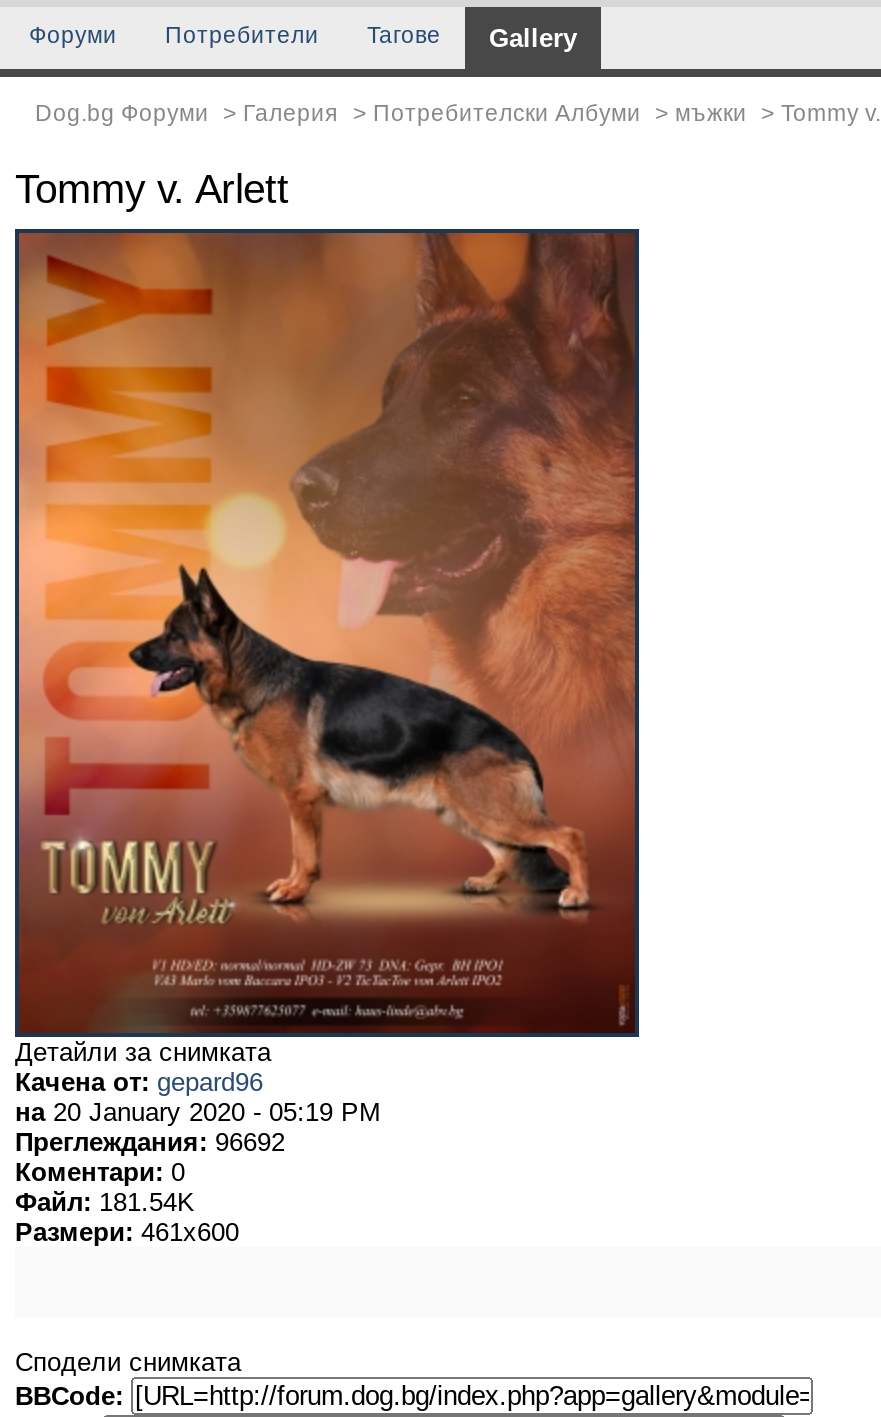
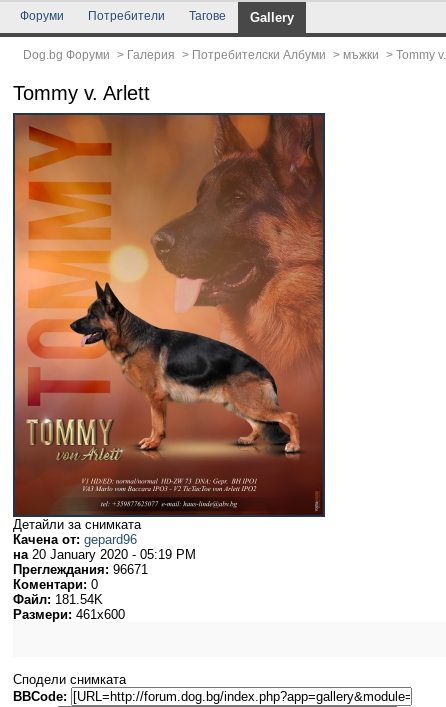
[15,1127,285,1157] Преглеждания: 96692 -> [13,562,148,577] Преглеждания: 96671

